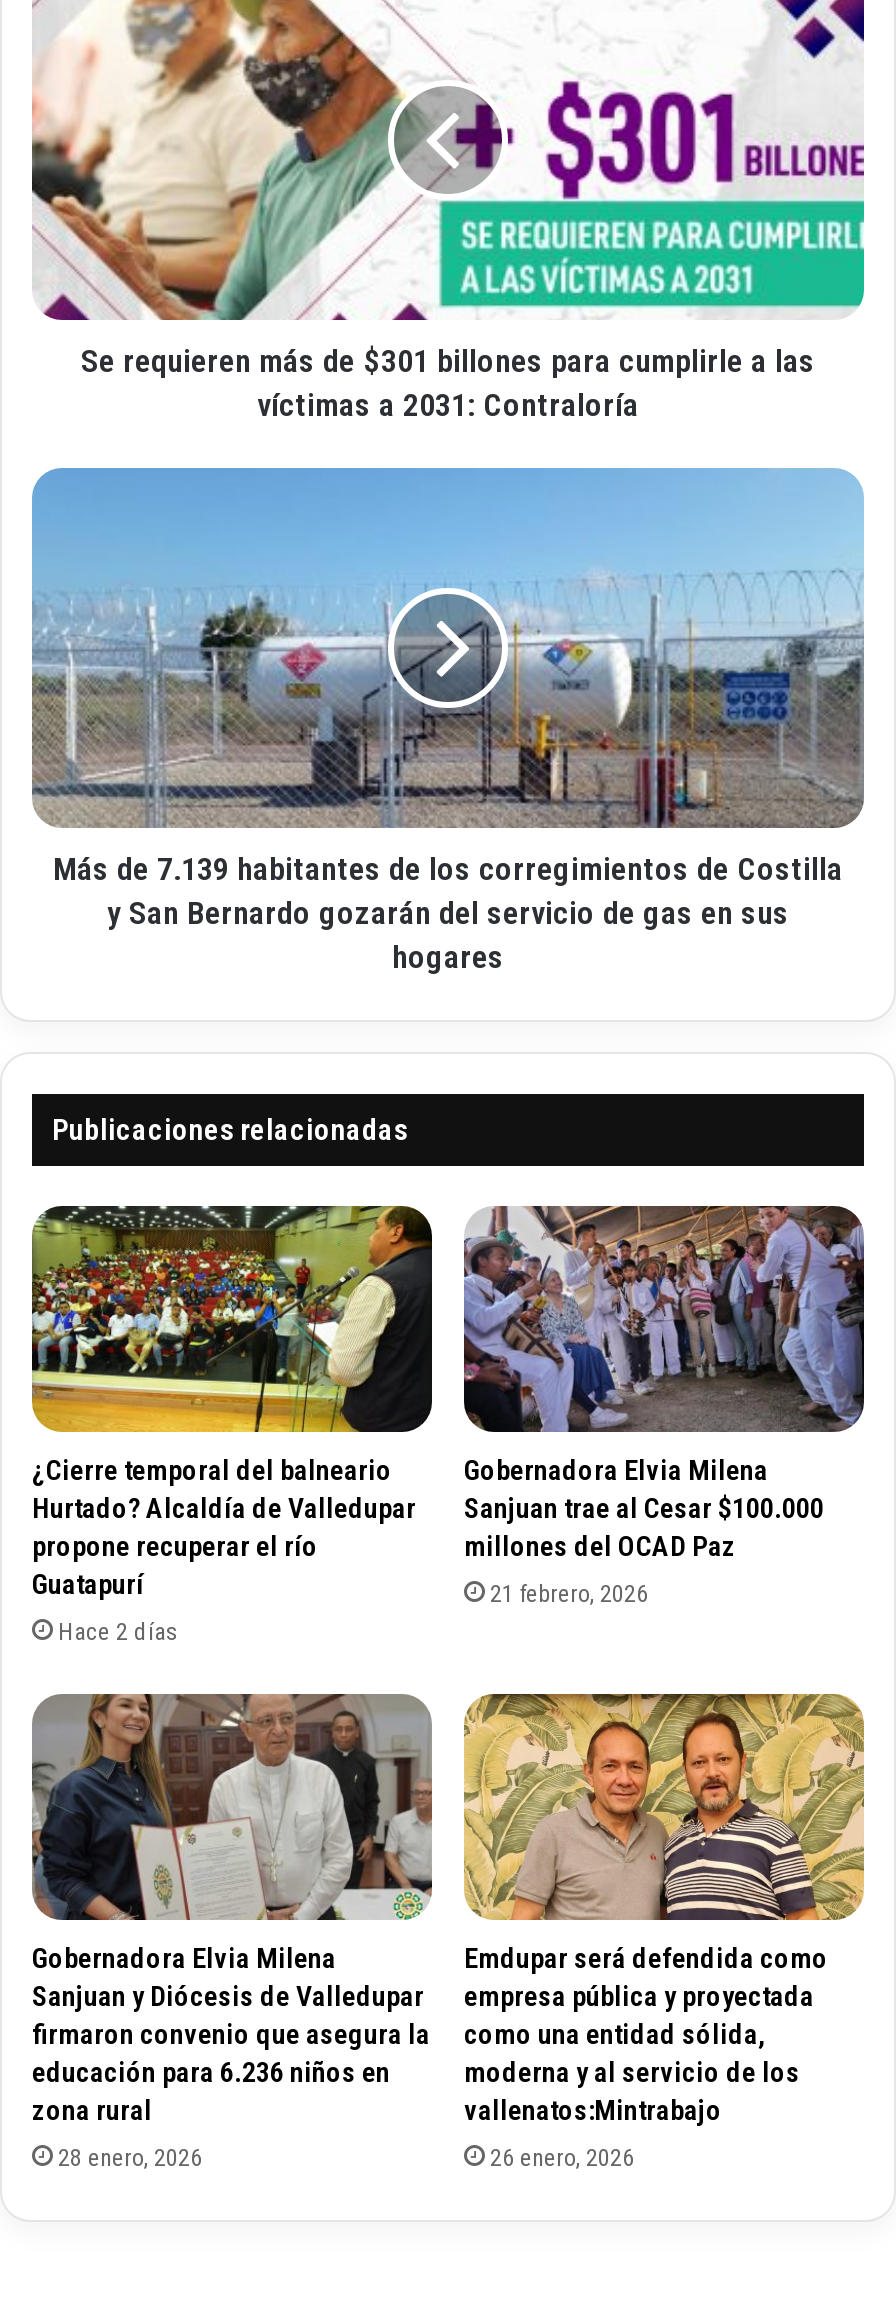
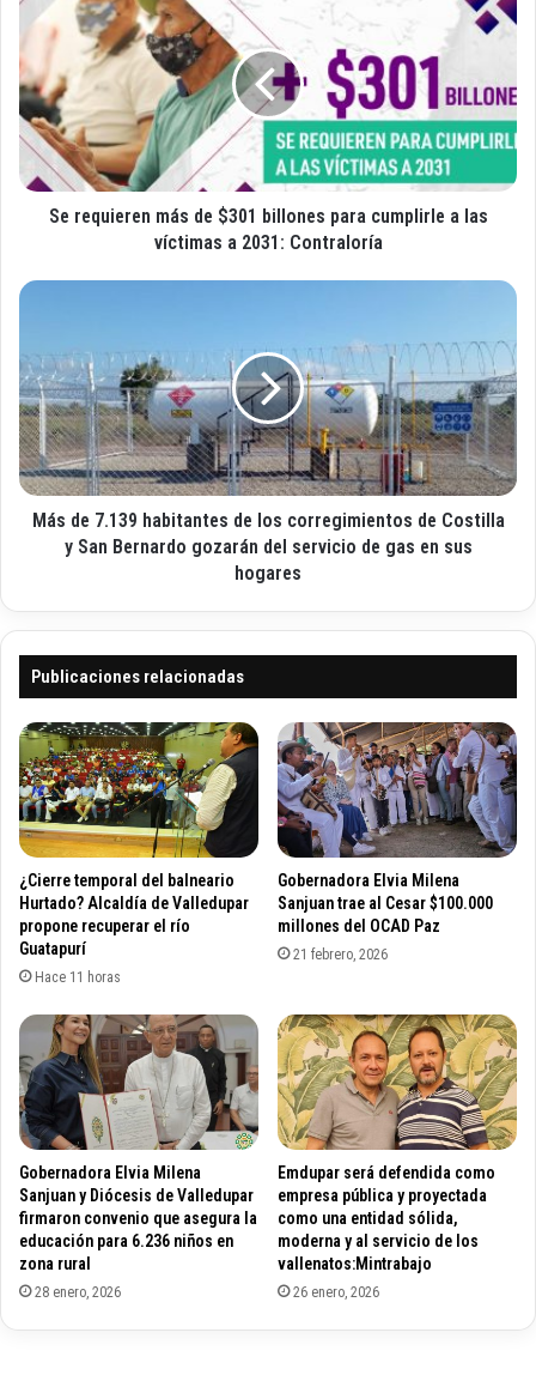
[58,1619,178,1647] Hace 2 días -> [35,969,121,986] Hace 11 horas

